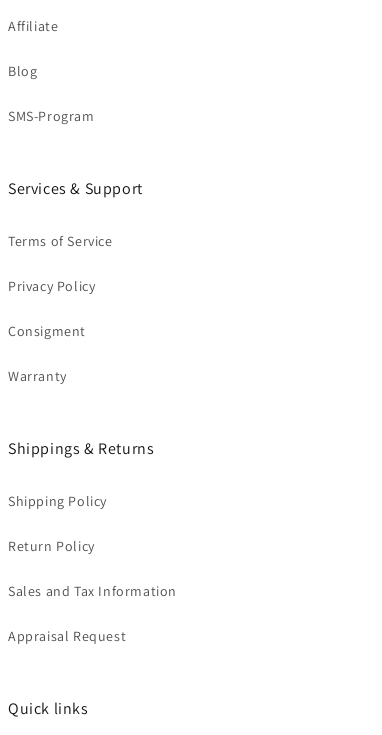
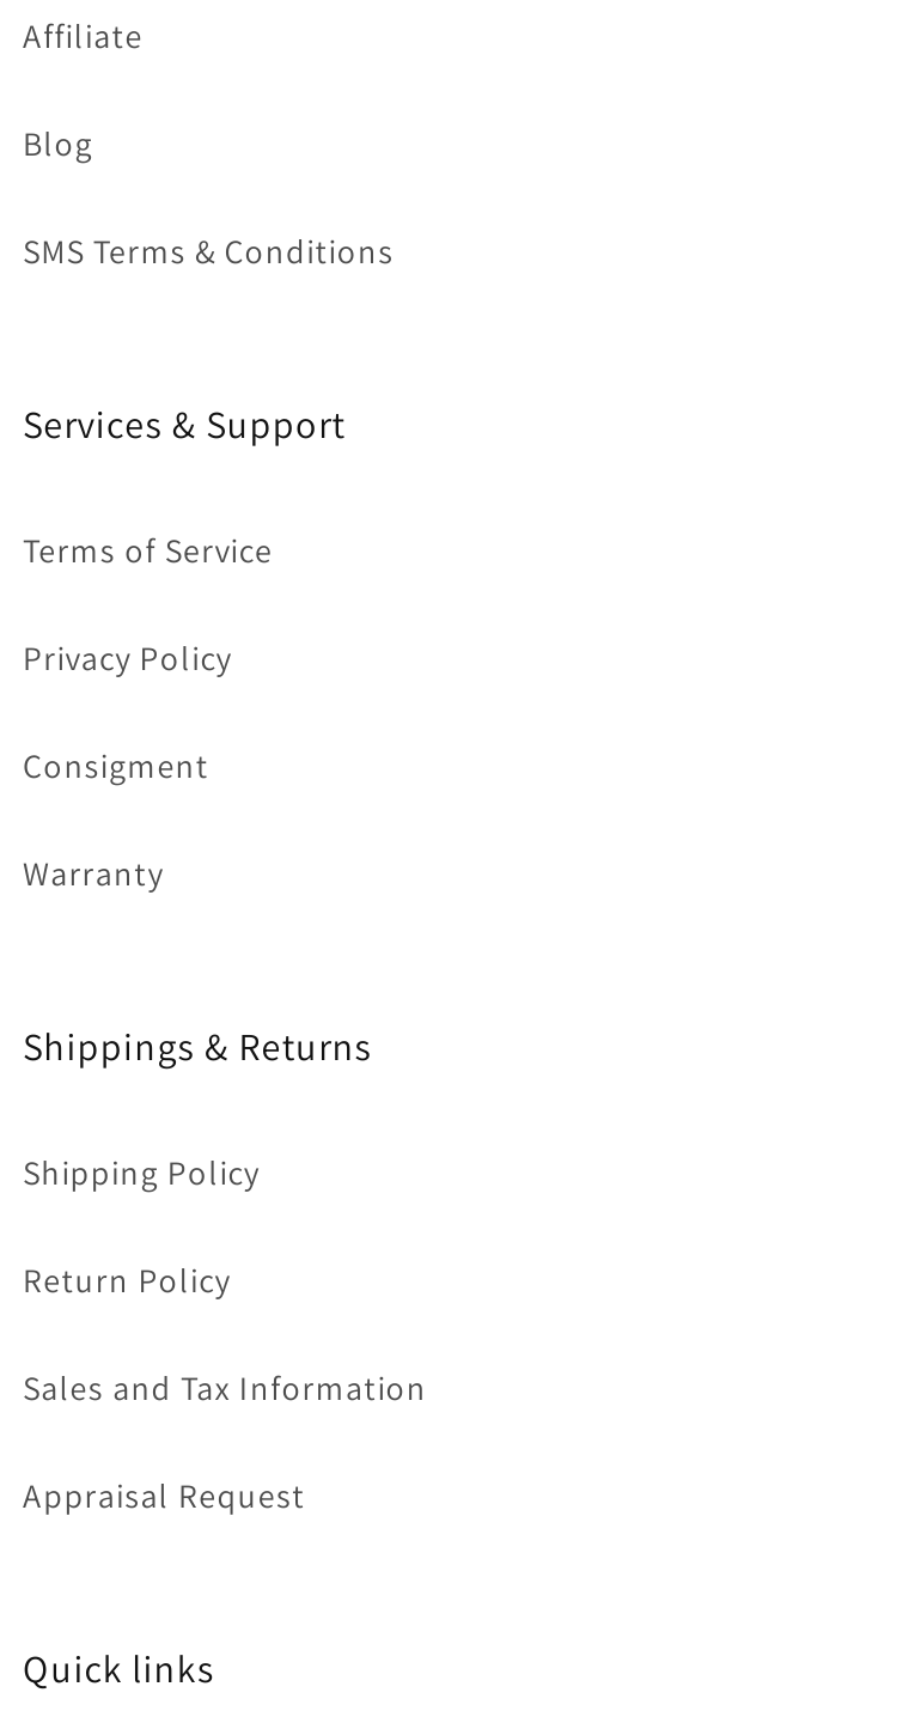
[8,107,95,125] SMS-Program -> [23,230,394,273] SMS Terms & Conditions

